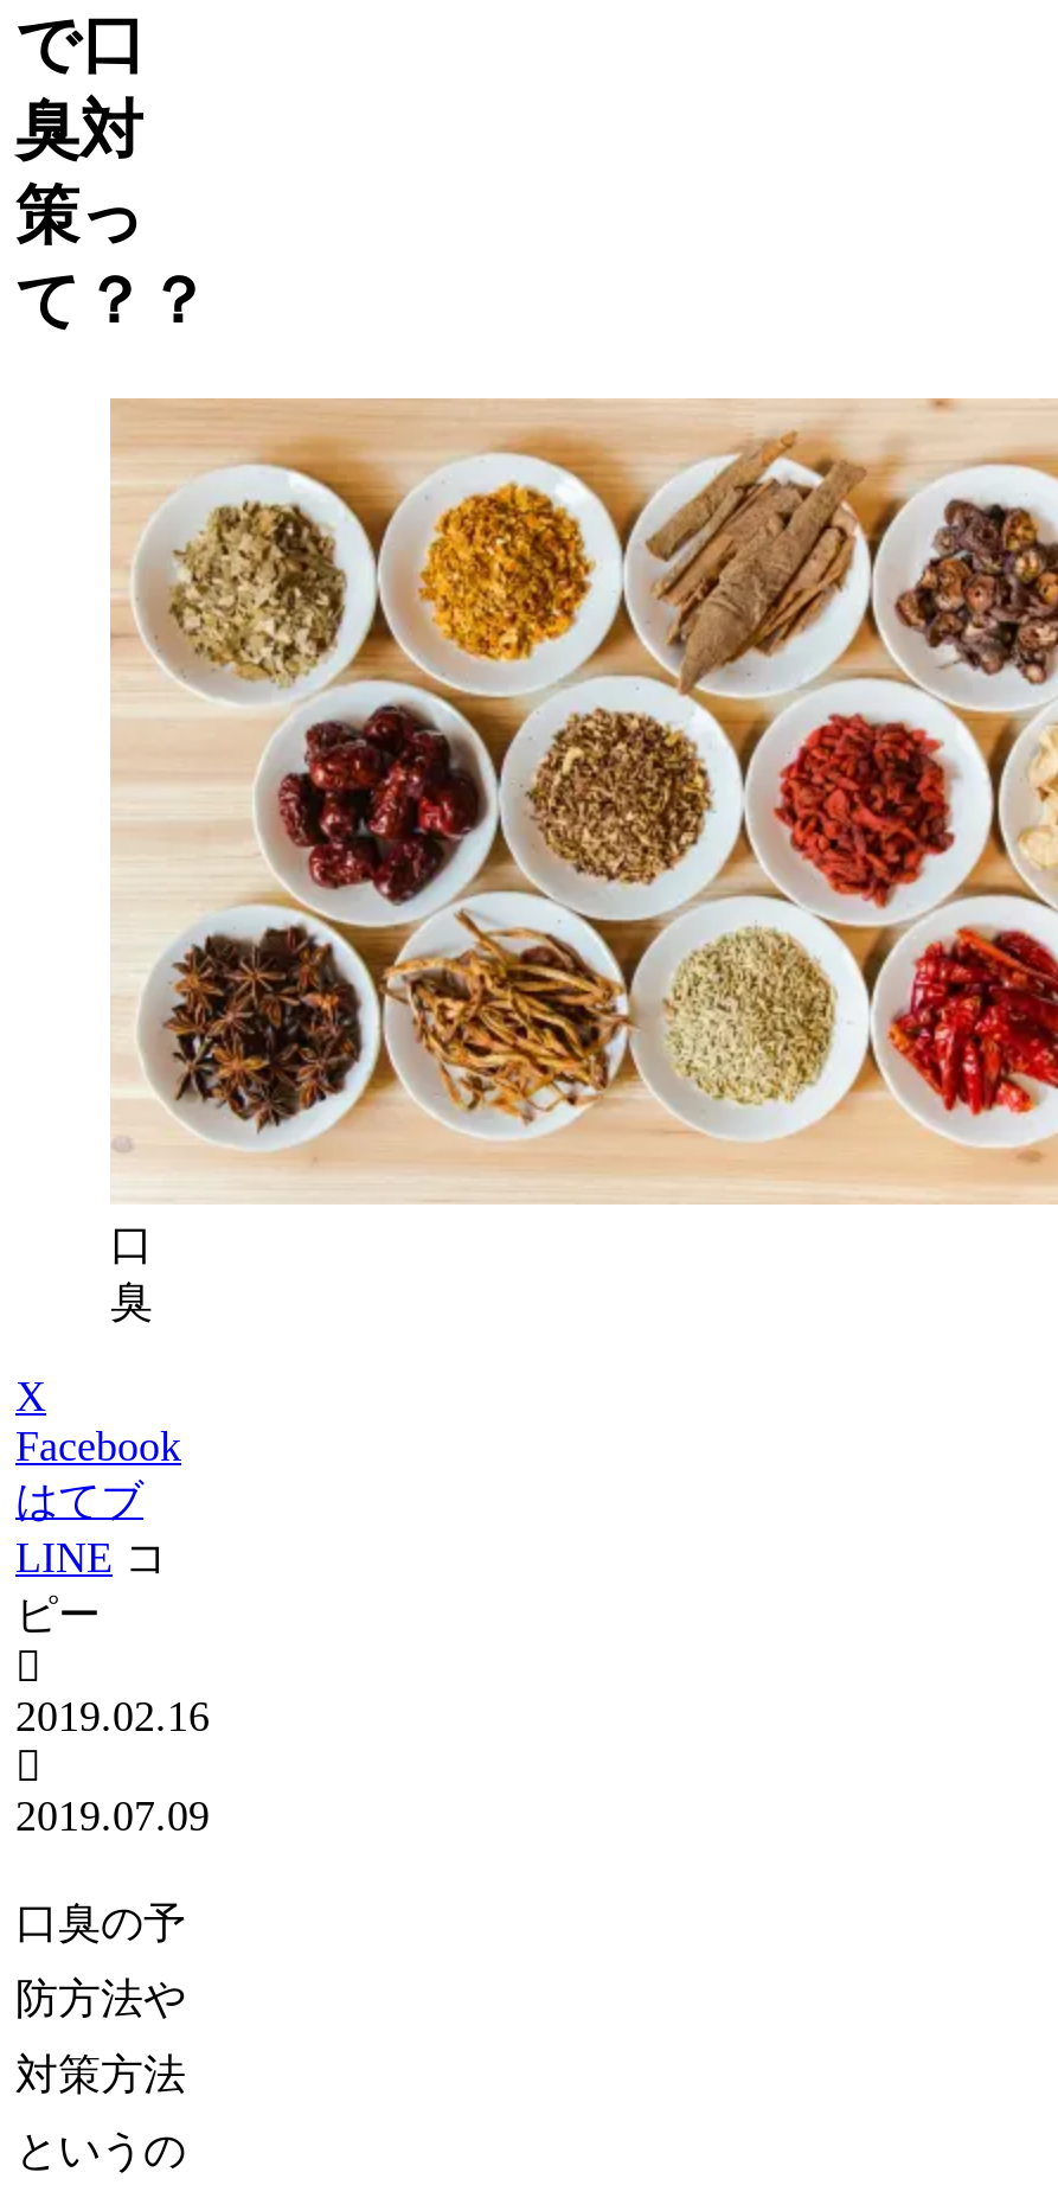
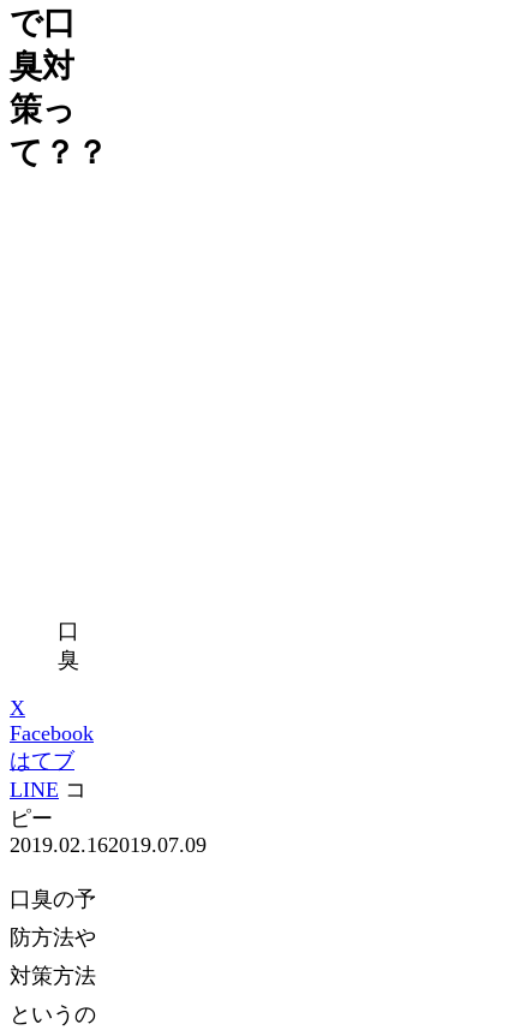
[108,396,1051,1205] [image] -> none

